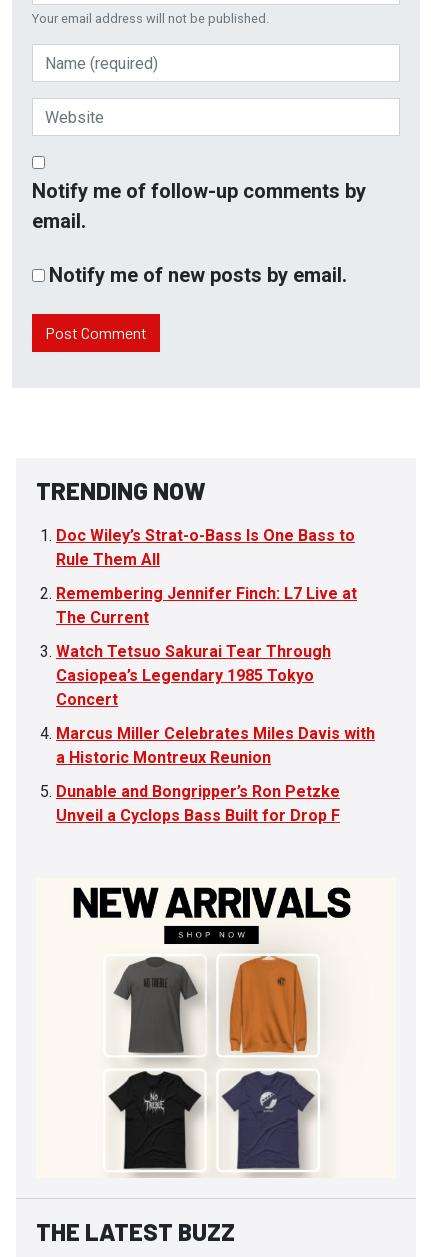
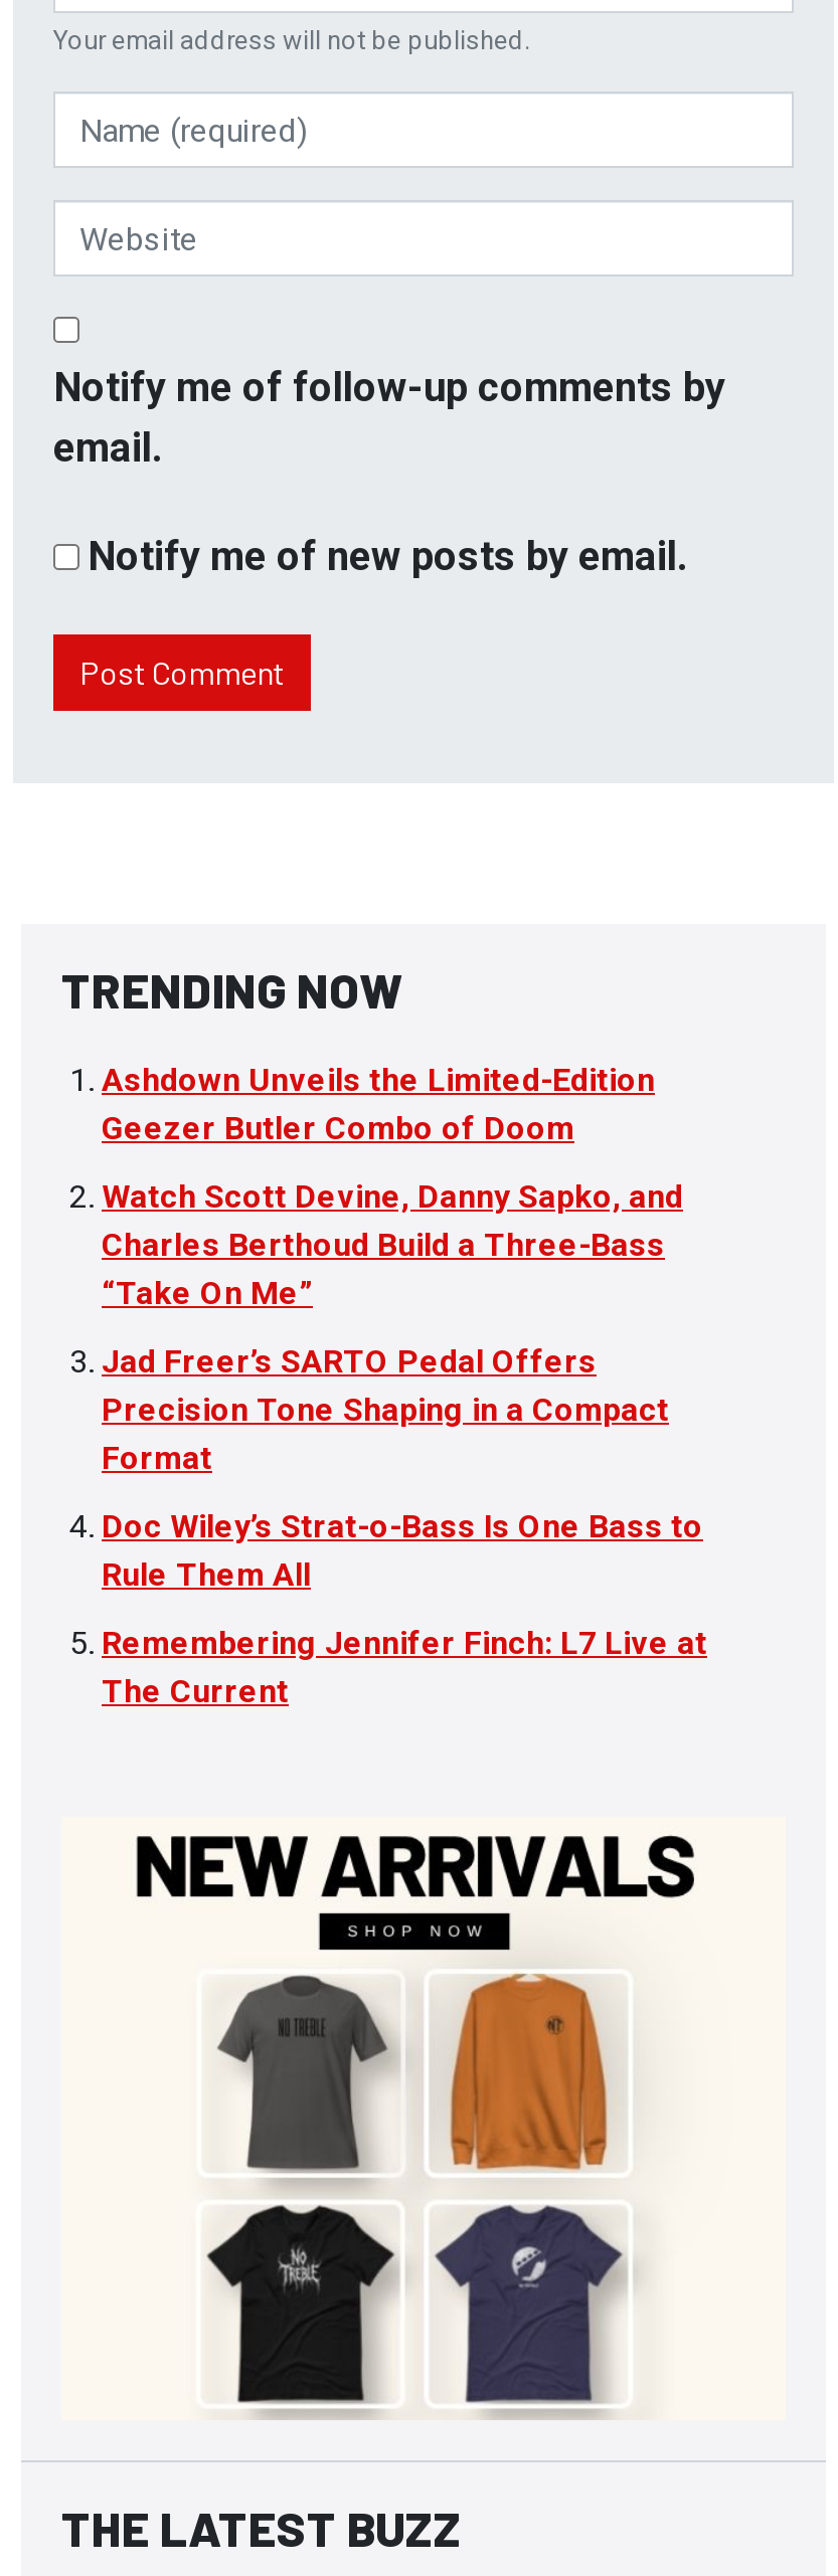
none -> [102,1061,683,1477] Ashdown Unveils the Limited-Edition | Geezer Butler Combo of Doom | Watch Scott Devine, Danny Sapko, and | Charles Berthoud Build a Three-Bass | “Take On Me” | Jad Freer’s SARTO Pedal Offers | Precision Tone Shaping in a Compact | Format
moved [56,526,357,627] -> [102,1508,707,1711]: Doc Wiley’s Strat-o-Bass Is One Bass to | Rule Them All | Remembering Jennifer Finch: L7 Live at | The Current
[56,642,375,825] Watch Tetsuo Sakurai Tear Through | Casiopea’s Legendary 1985 Tokyo | Concert | Marcus Miller Celebrates Miles Davis with | a Historic Montreux Reunion | Dunable and Bongripper’s Ron Petzke | Unveil a Cyclops Bass Built for Drop F -> none

